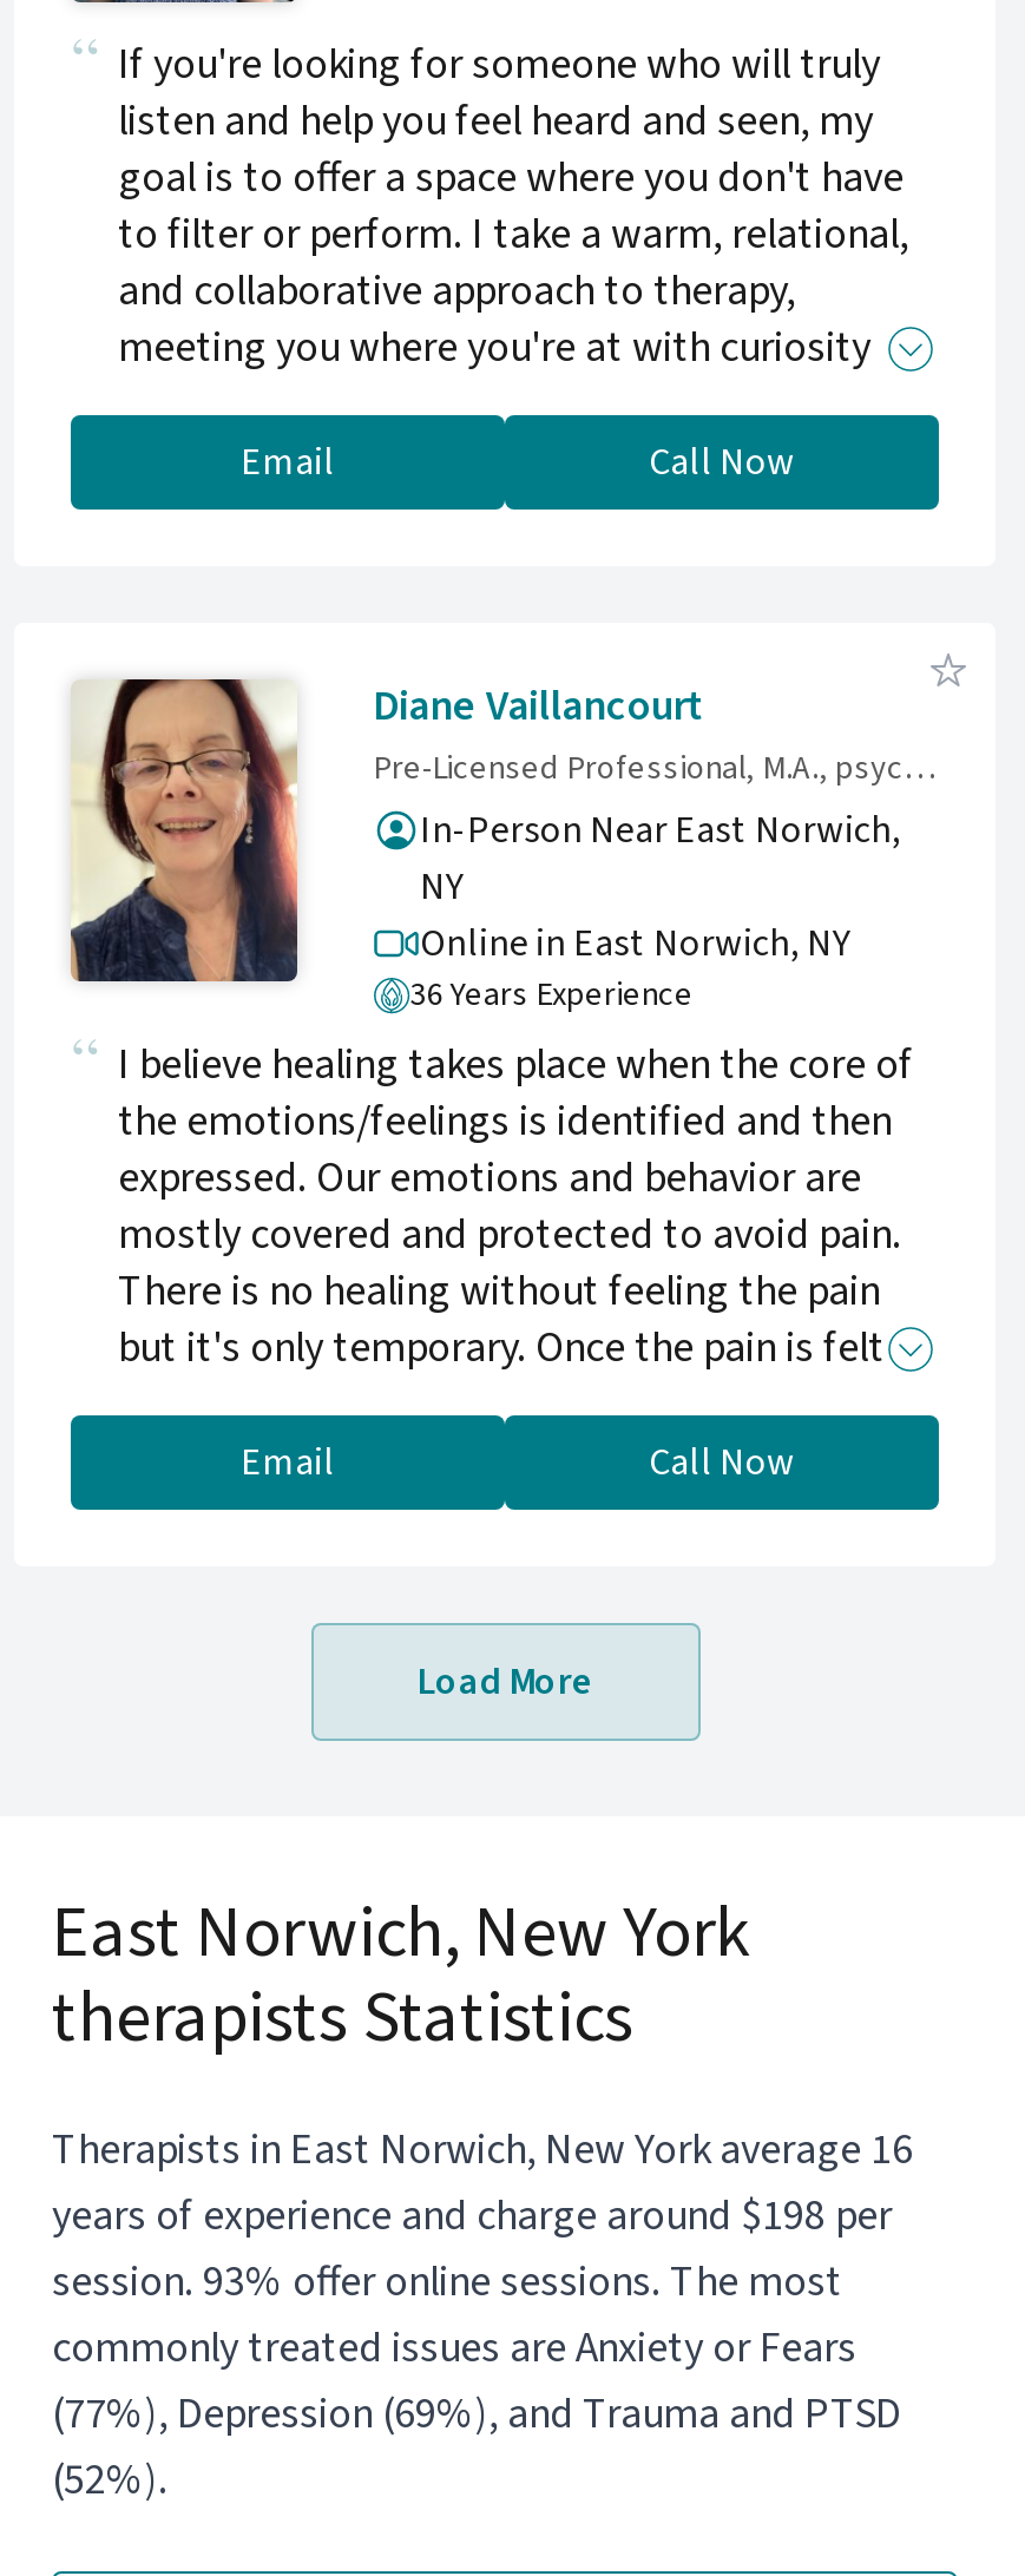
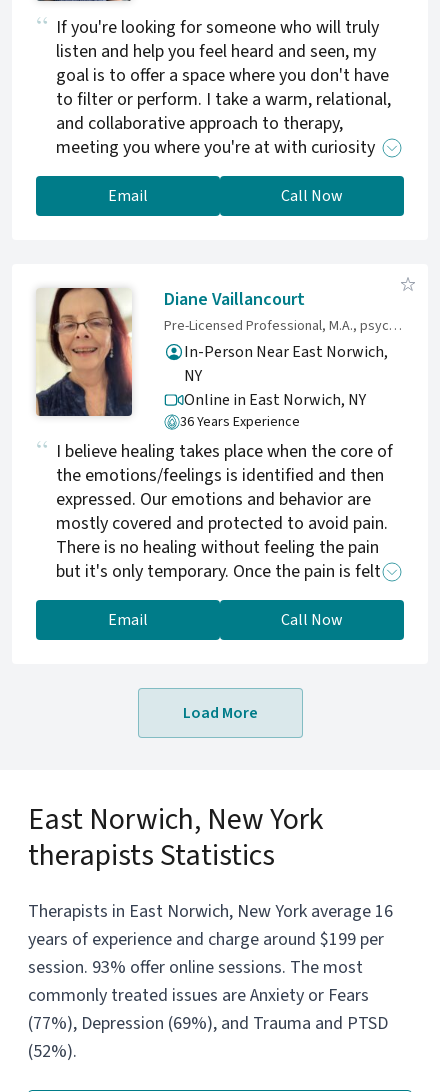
[52,2187,892,2246] years of experience and charge around $198 per -> [28,927,384,952] years of experience and charge around $199 per

